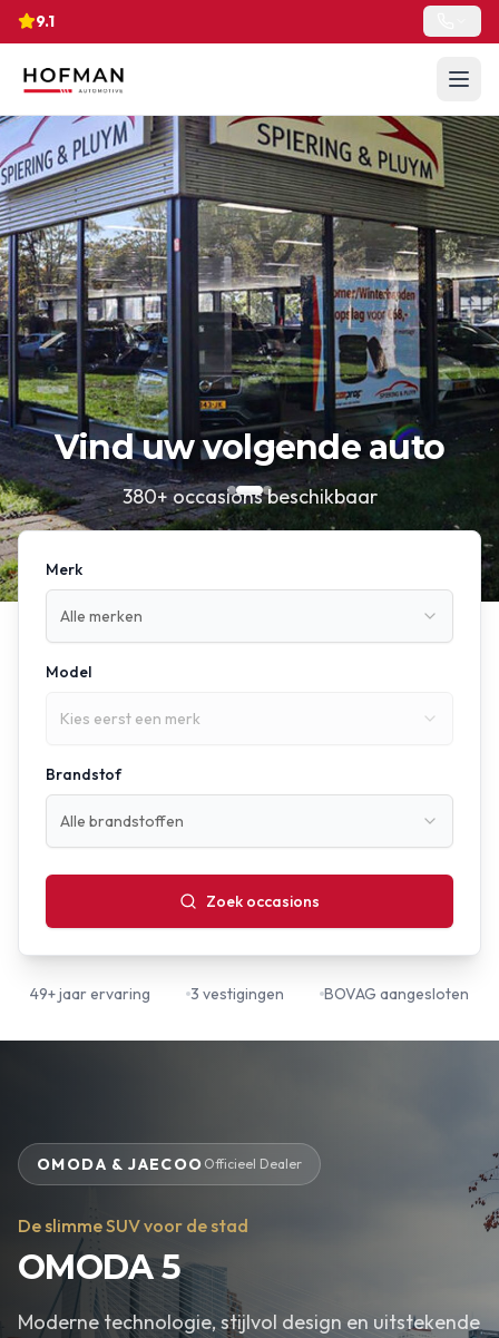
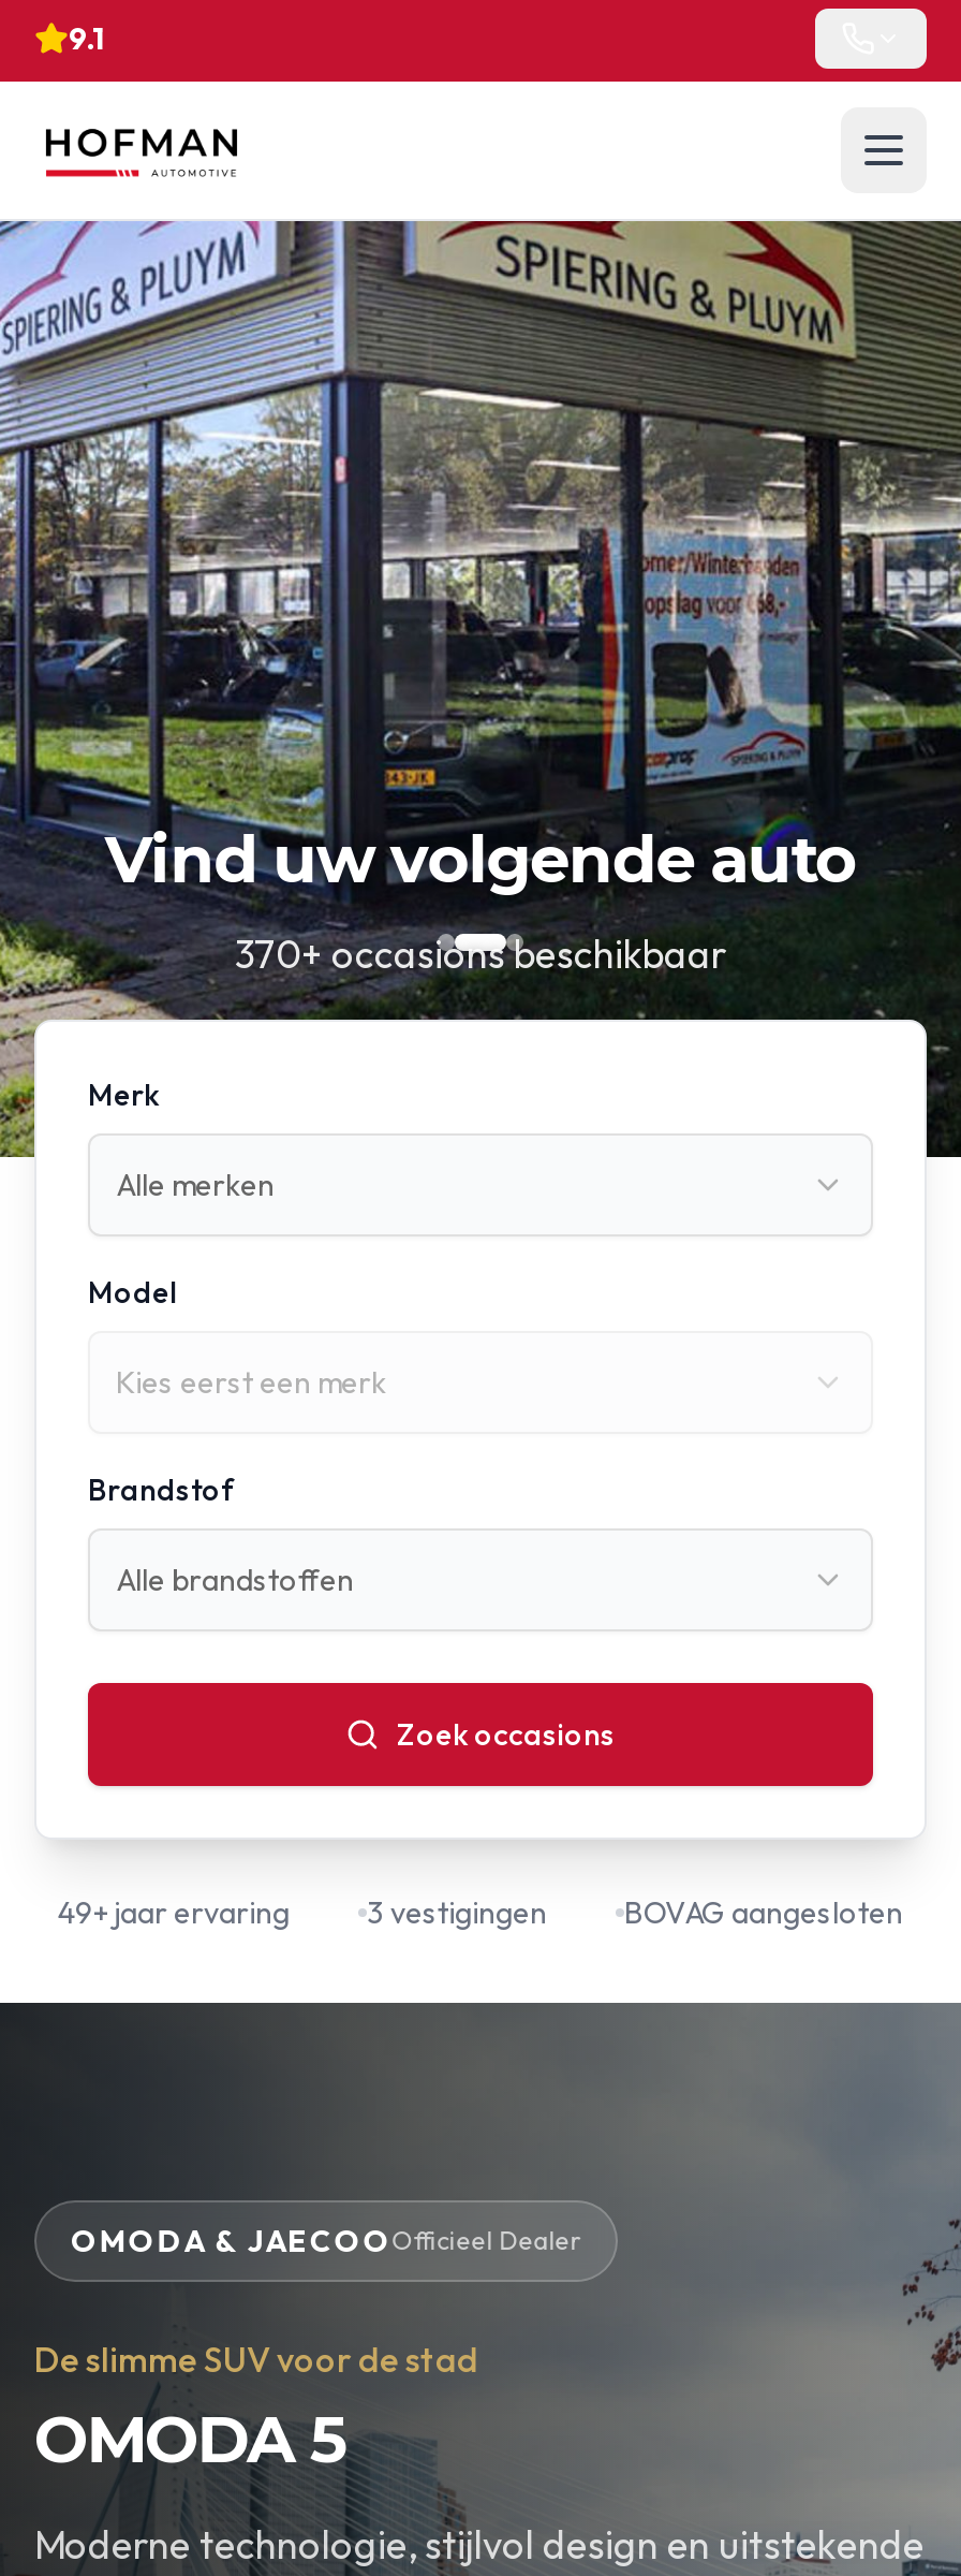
[122,484,377,509] 380+ occasions beschikbaar -> [235,930,726,979] 370+ occasions beschikbaar

